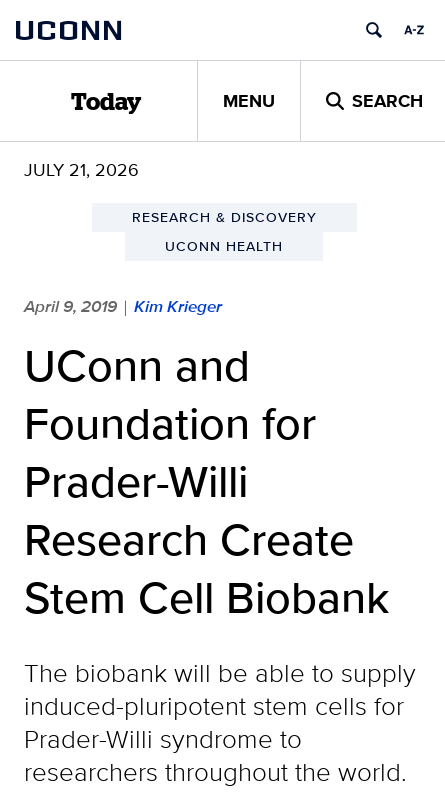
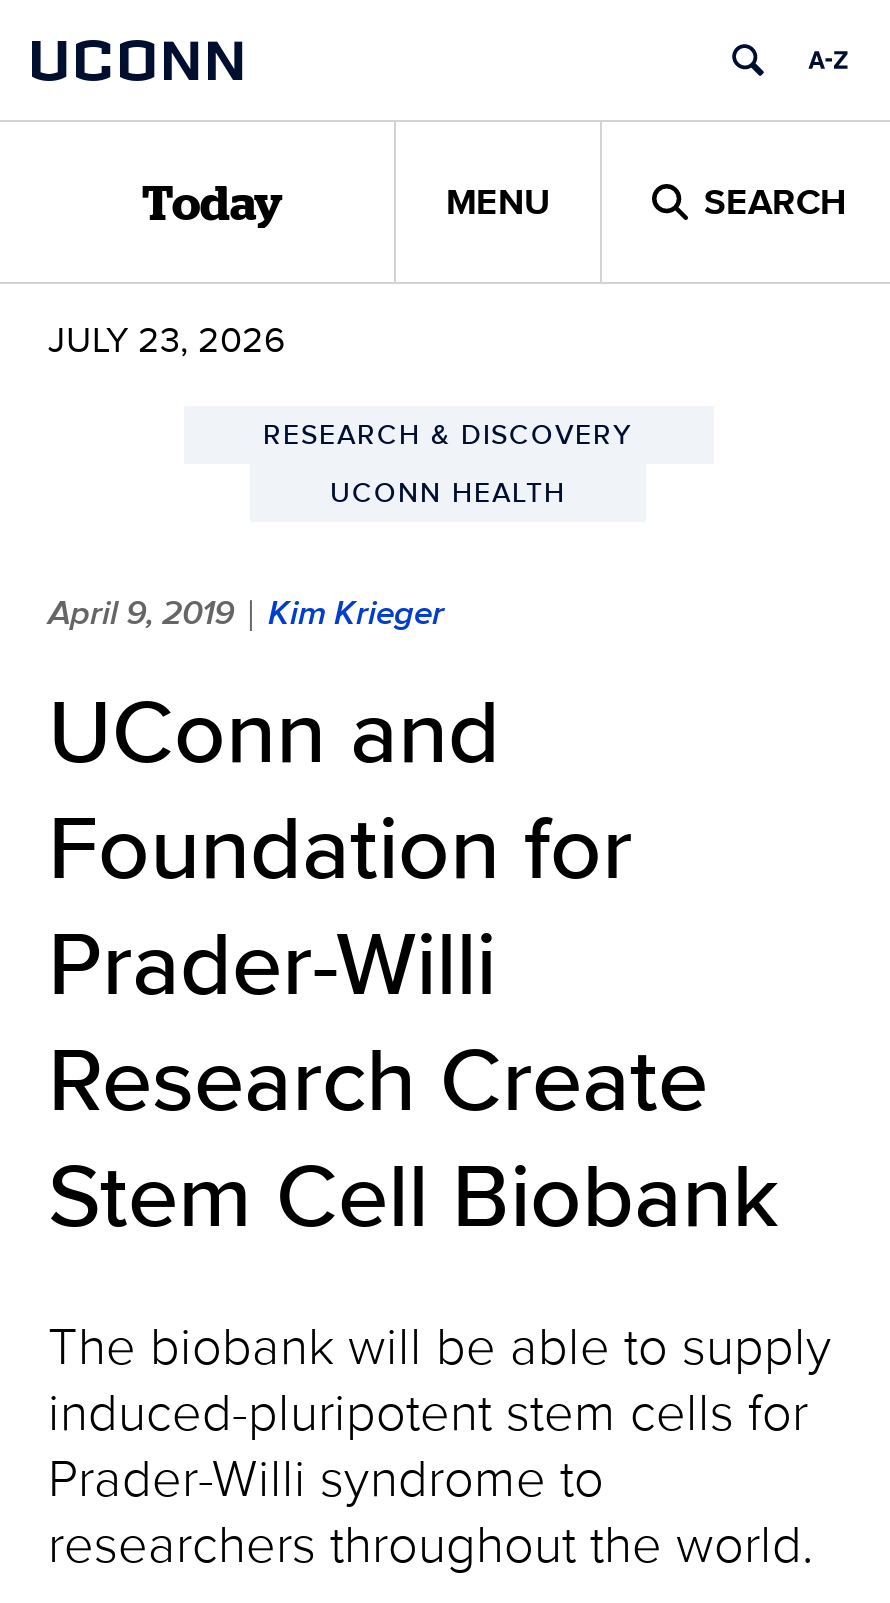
[24,157,139,182] JULY 21, 2026 -> [48,314,286,364] JULY 23, 2026

